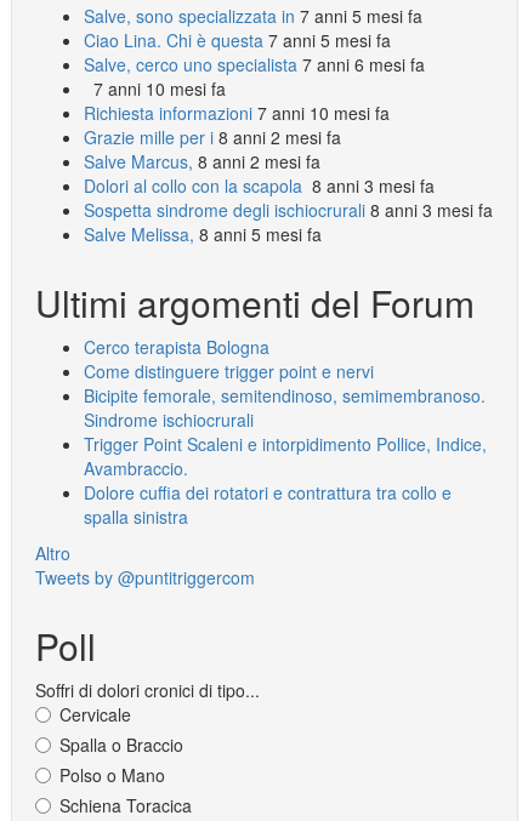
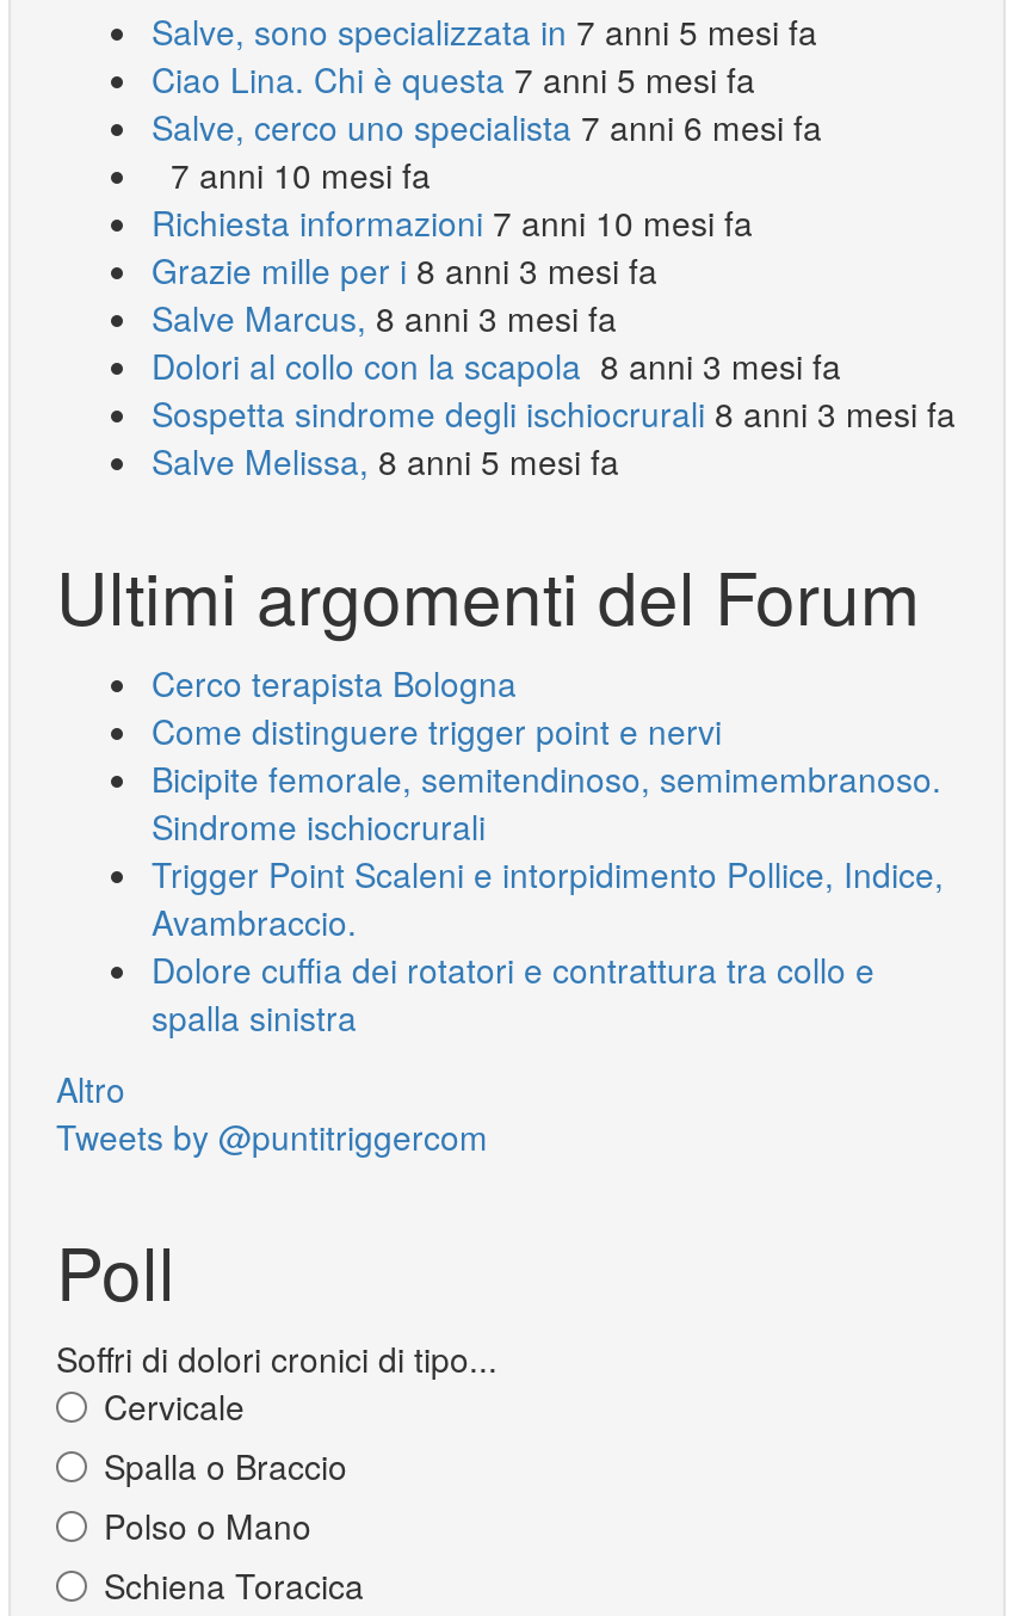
[84,125,341,149] Grazie mille per i 8 anni 2 mesi fa -> [152,246,657,293] Grazie mille per i 8 anni 3 mesi fa
[84,149,320,173] Salve Marcus, 8 anni 2 mesi fa -> [152,293,617,341] Salve Marcus, 8 anni 3 mesi fa

